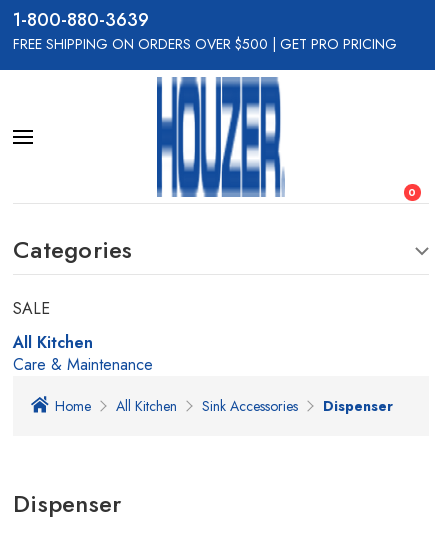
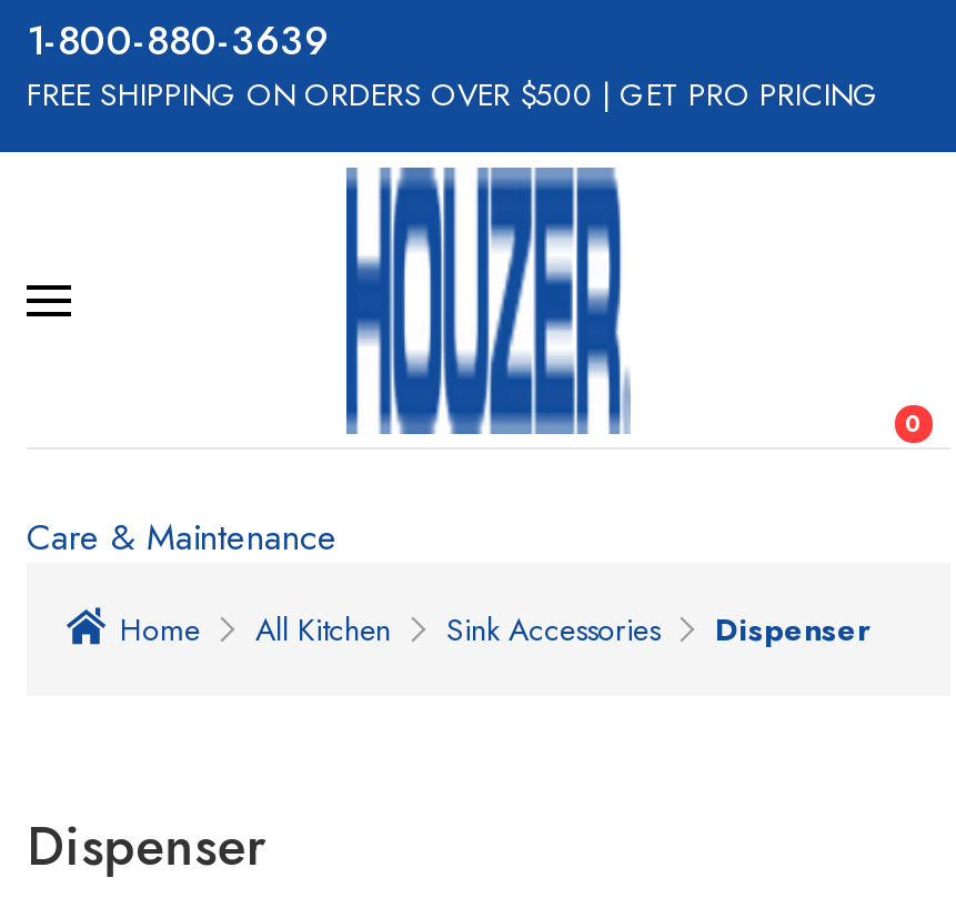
[13,232,132,354] Categories | SALE | All Kitchen -> none

